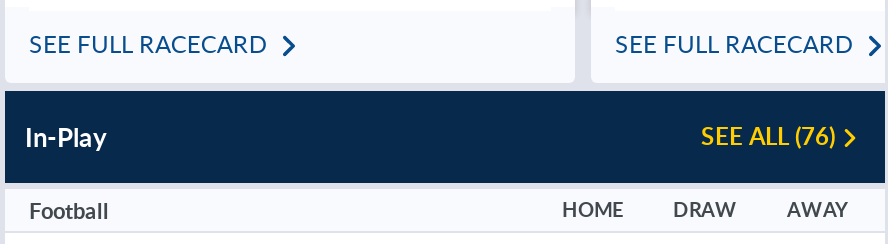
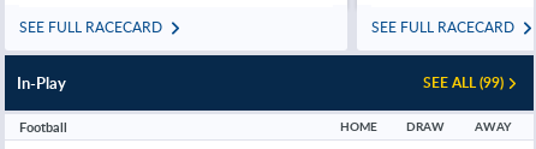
[701,119,835,153] SEE ALL (76) -> [423,72,504,93] SEE ALL (99)

